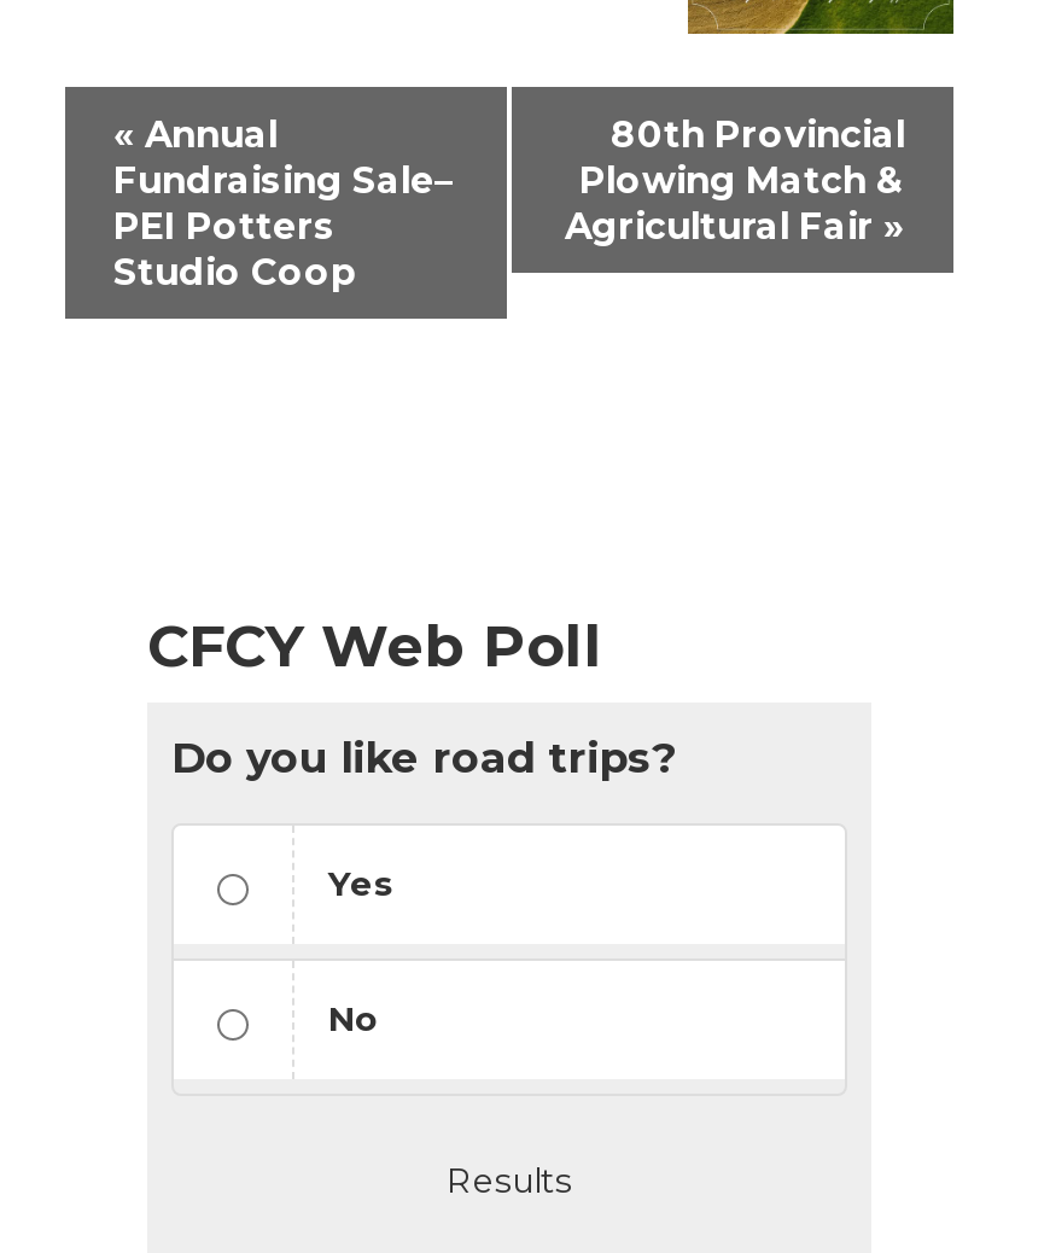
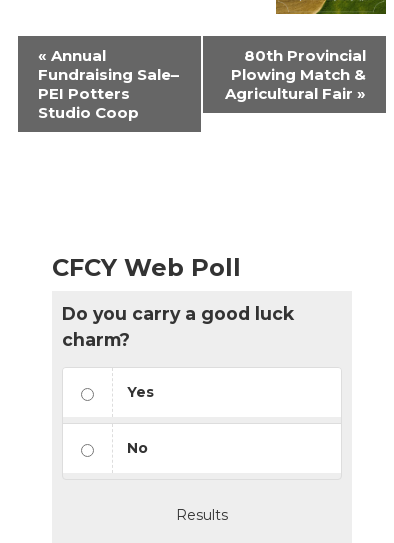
[171,732,676,783] Do you like road trips? -> [62,303,294,350] Do you carry a good luck | charm?

